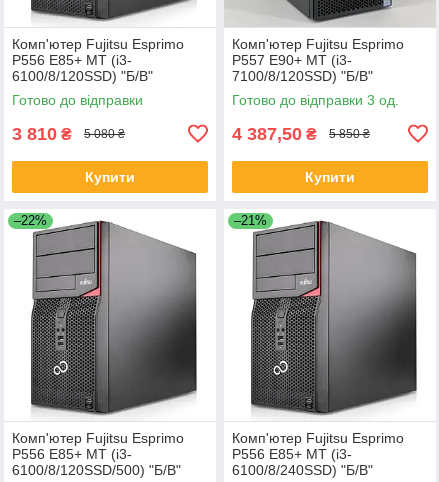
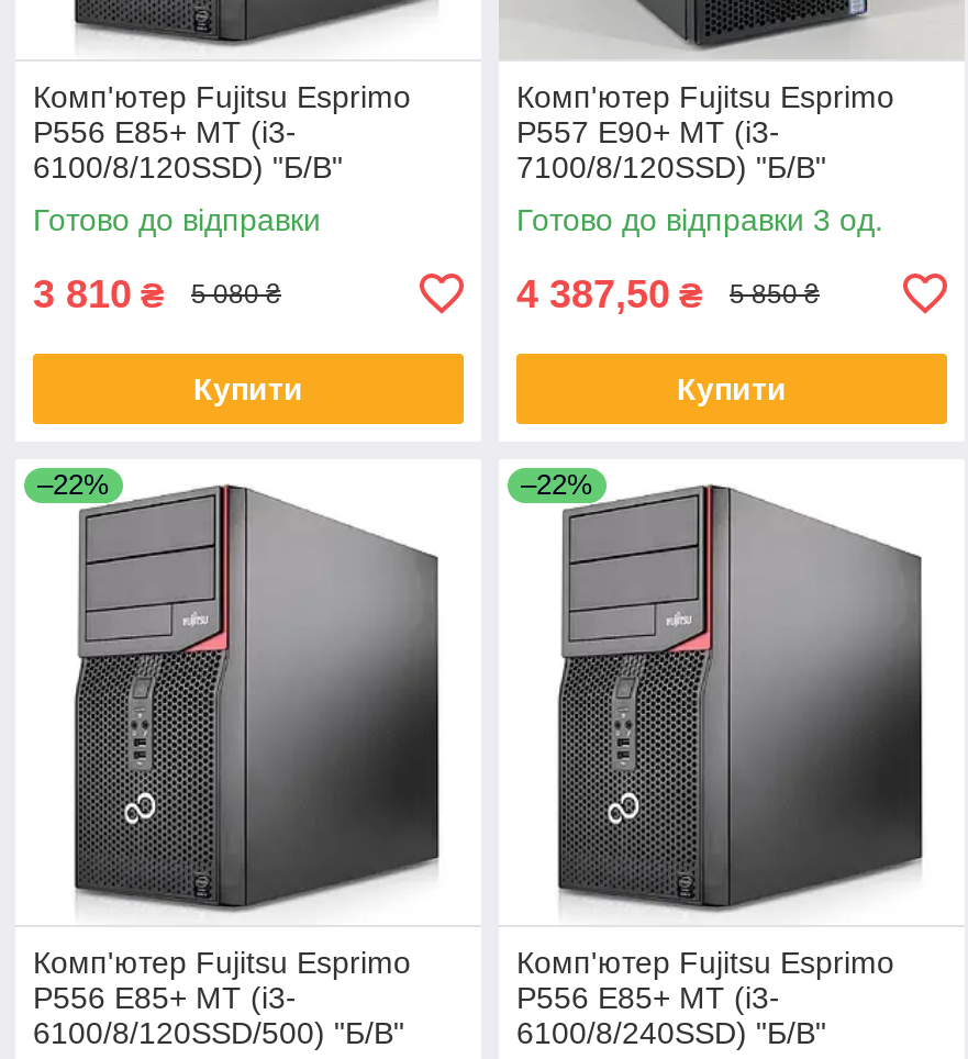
[234,213,267,228] –21% -> [521,468,593,500] –22%

